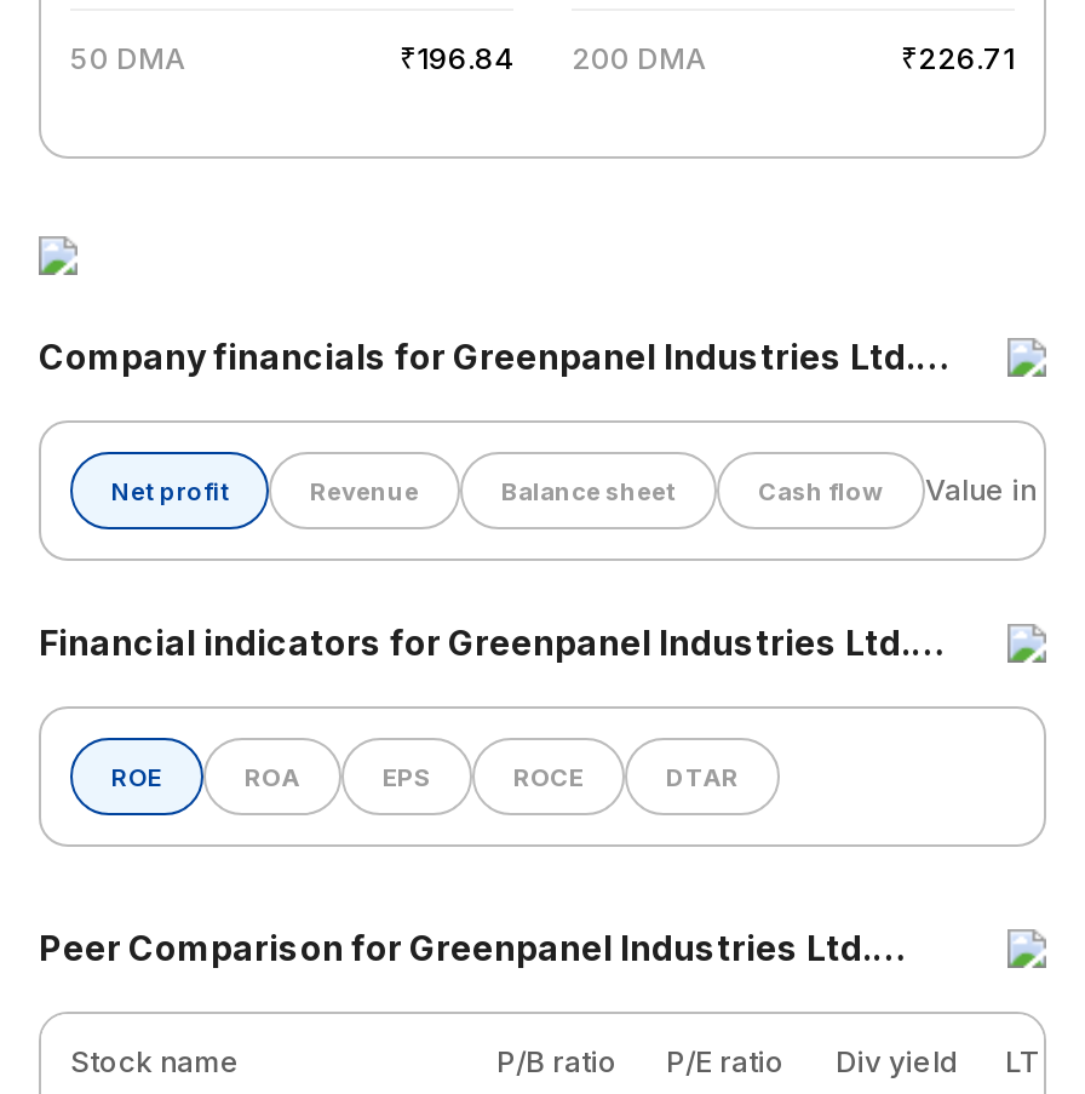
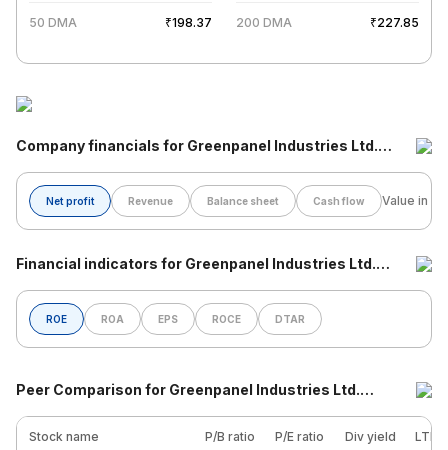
[400,39,707,76] ₹196.84 200 DMA -> [165,15,292,30] ₹198.37 200 DMA
[901,39,1015,76] ₹226.71 -> [370,15,419,30] ₹227.85

